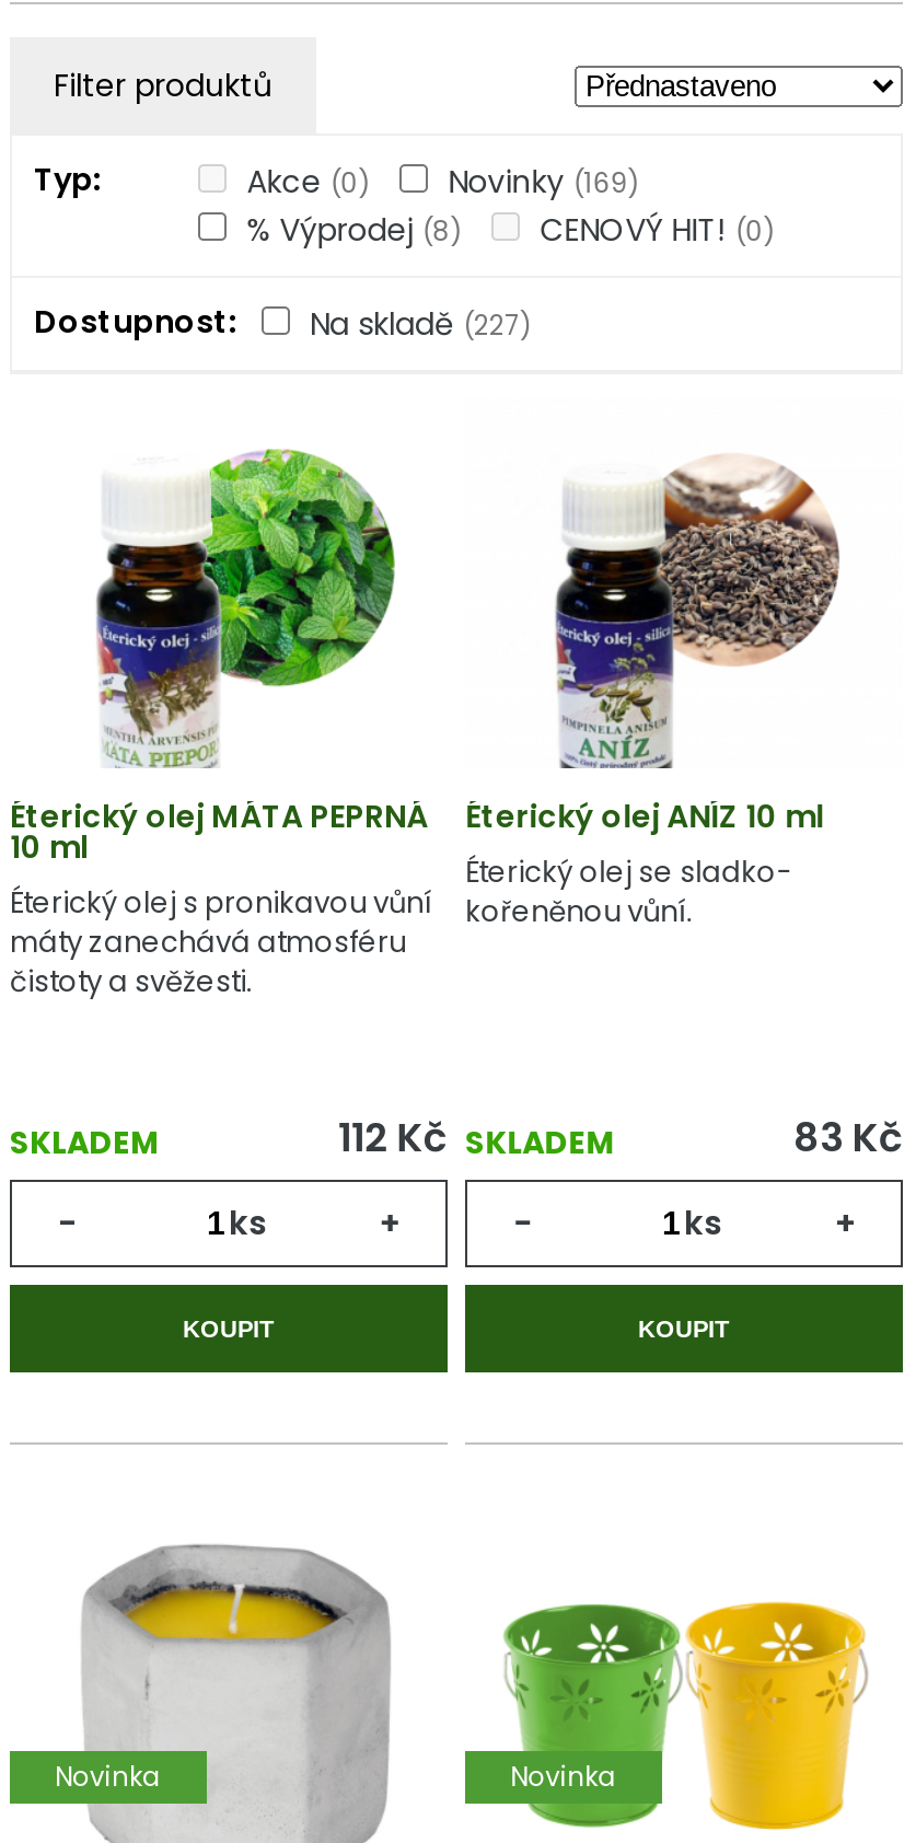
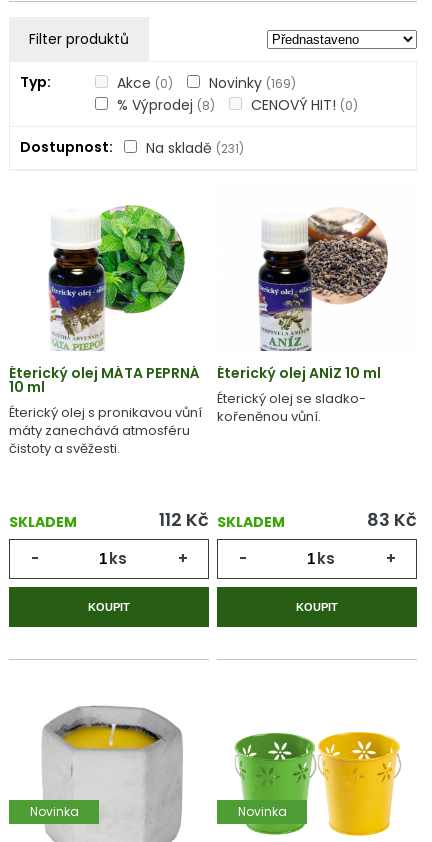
[34,300,531,346] Dostupnost Na skladě (227) -> [20,137,244,158] Dostupnost Na skladě (231)

